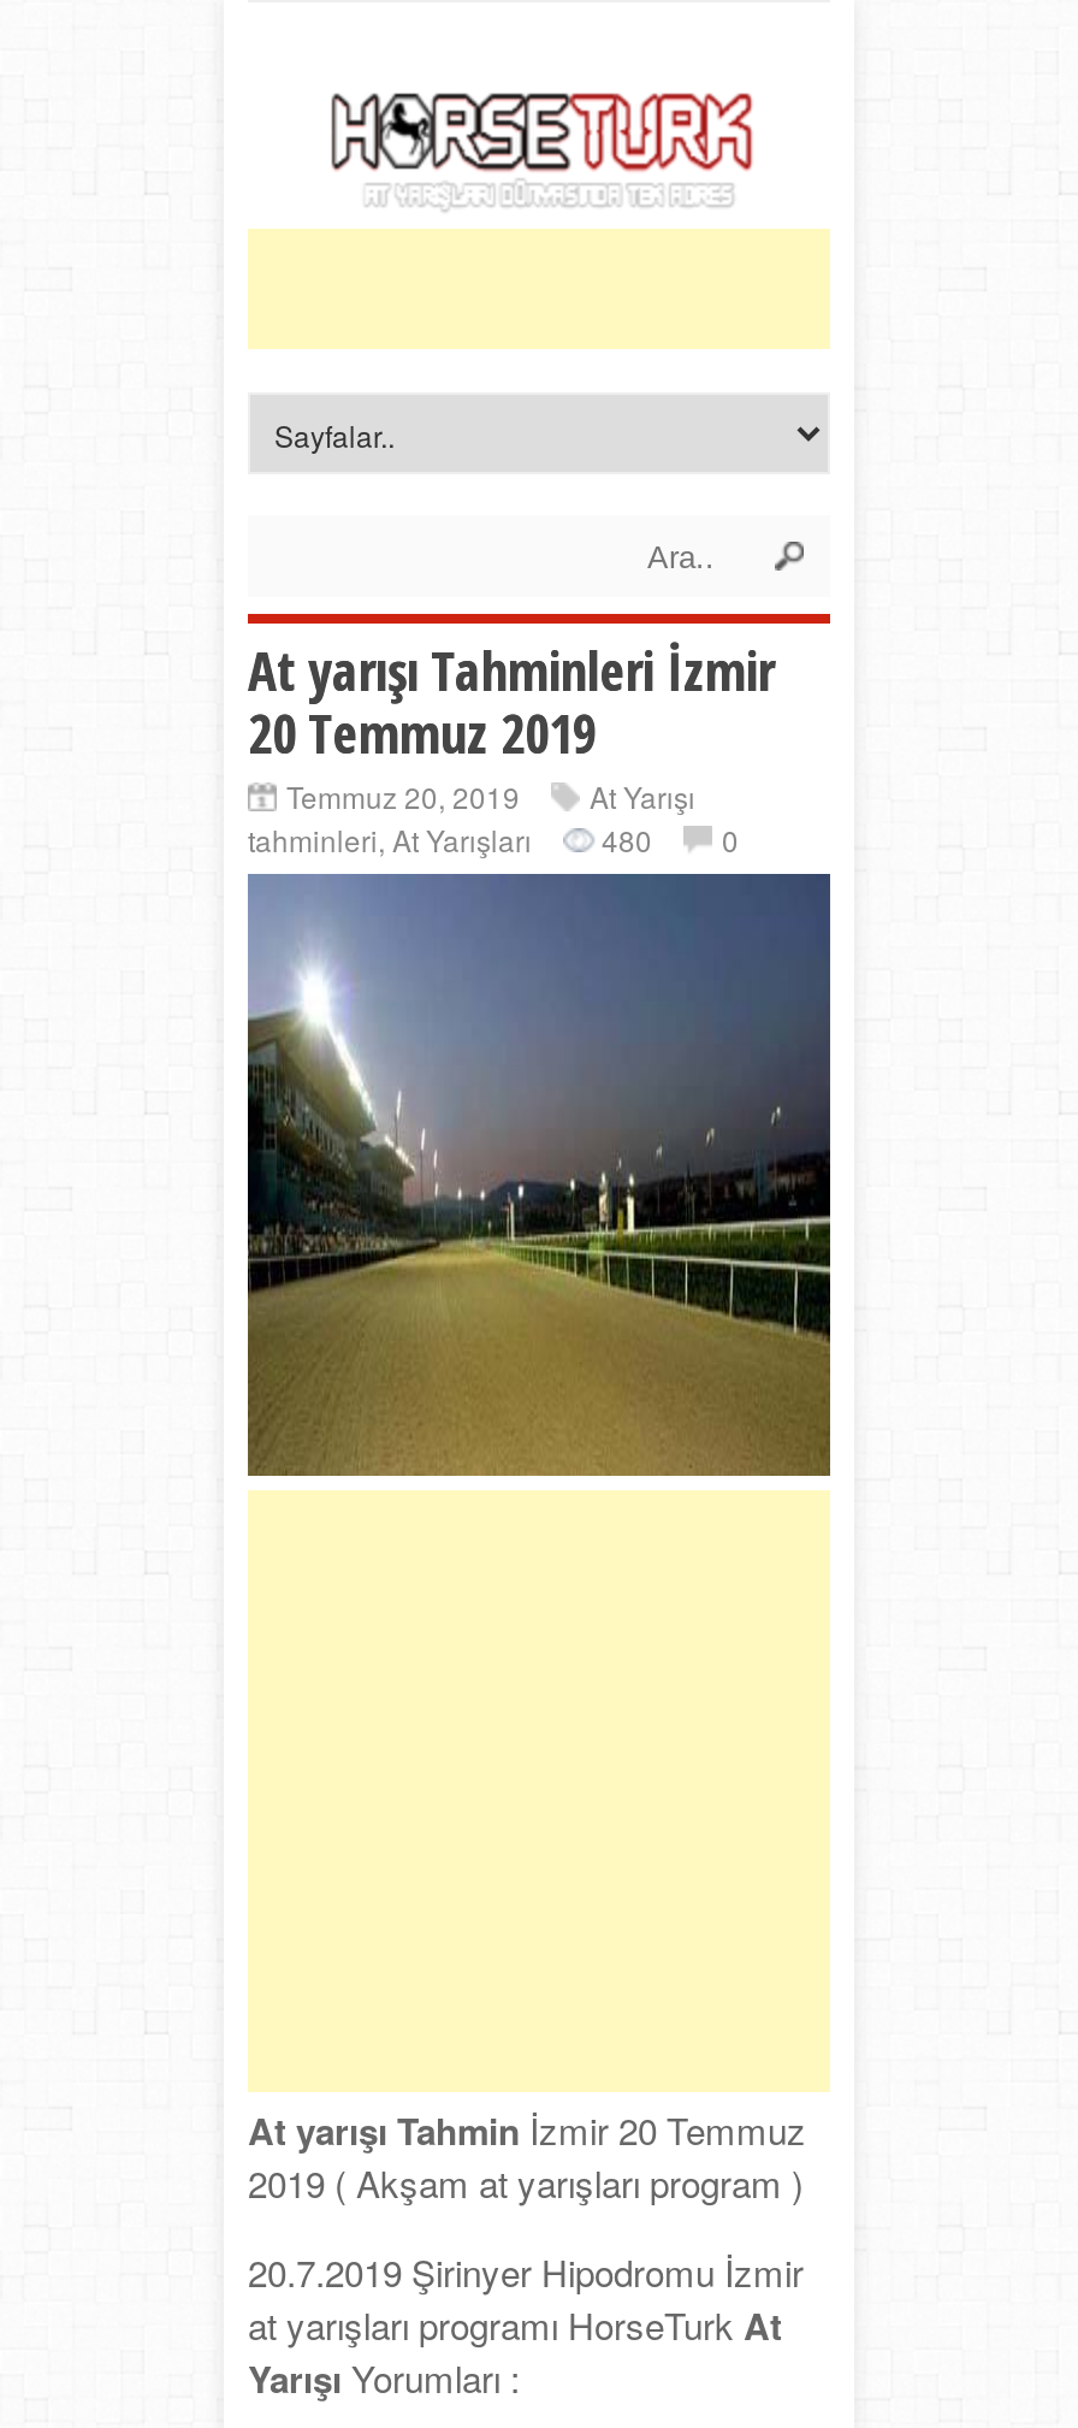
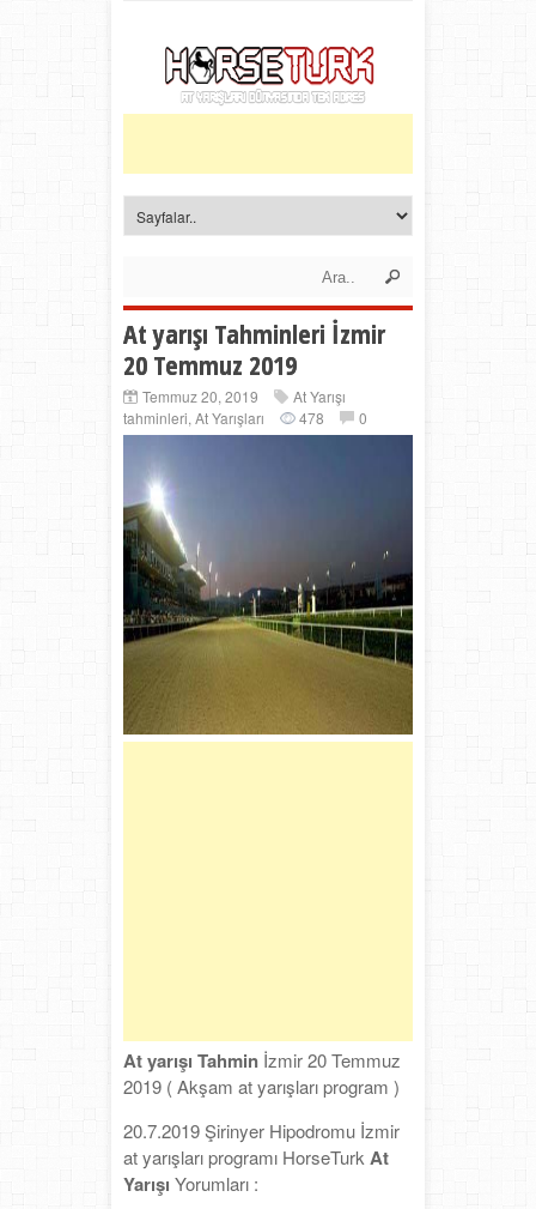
[248,819,739,859] tahminleri, At Yarışları 480 0 -> [123,407,367,428] tahminleri, At Yarışları 478 0

